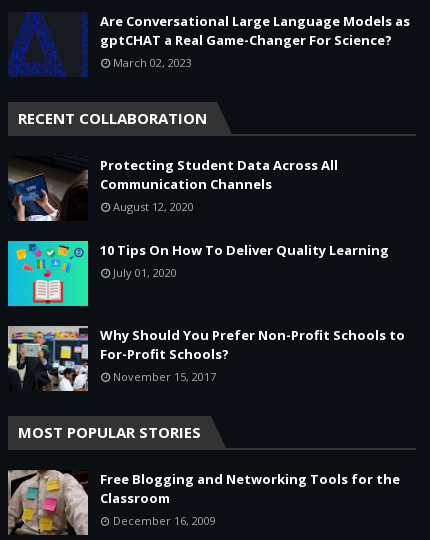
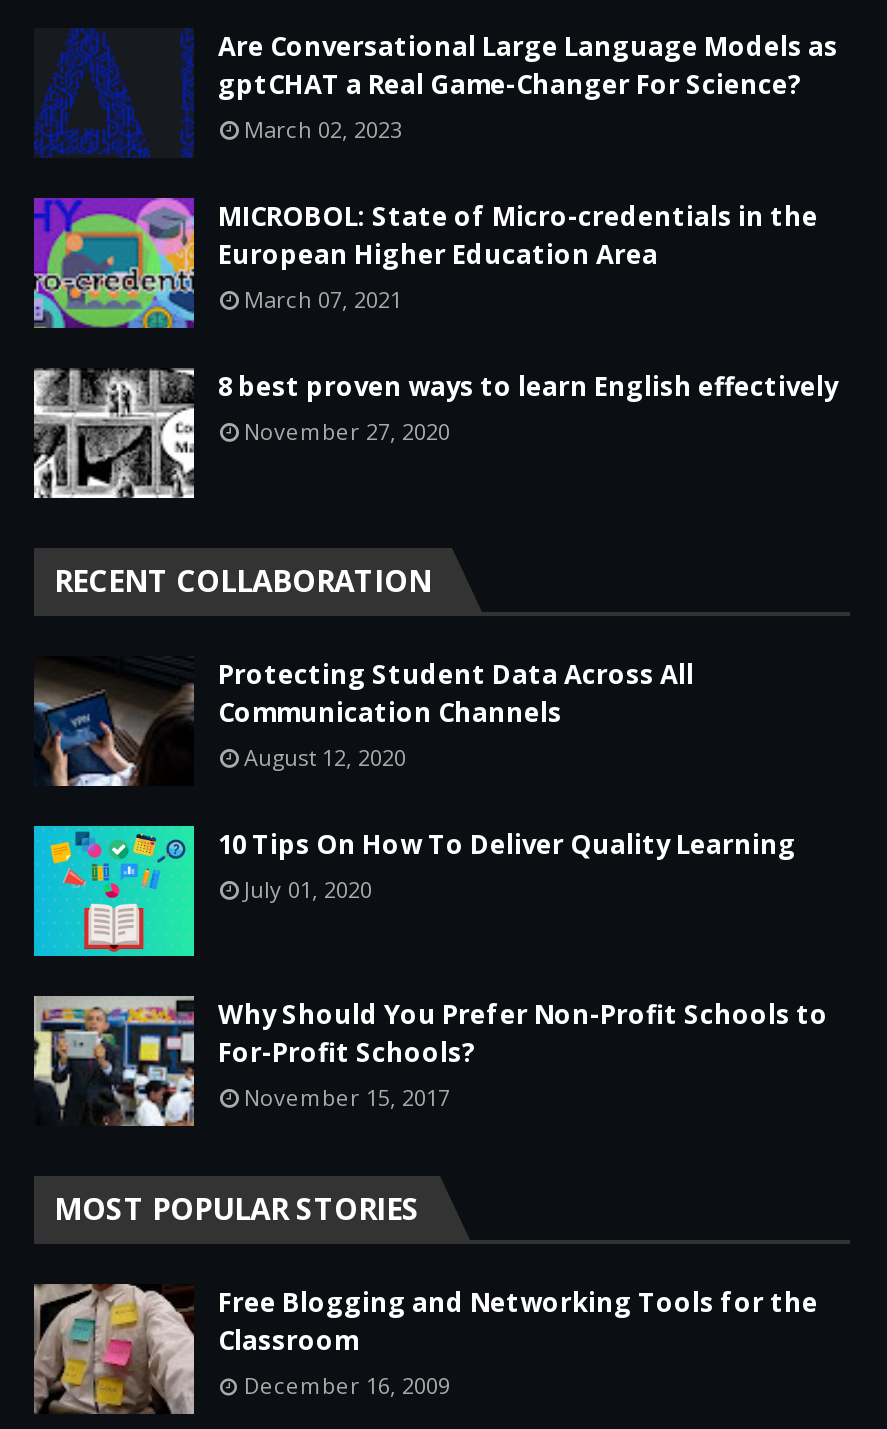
none -> [32,196,838,447] [image] | MICROBOL: State of Micro-credentials in the | European Higher Education Area | March 07, 2021 | 8 best proven ways to learn English effectively | November 27, 2020
none -> [32,368,196,500] [image]

